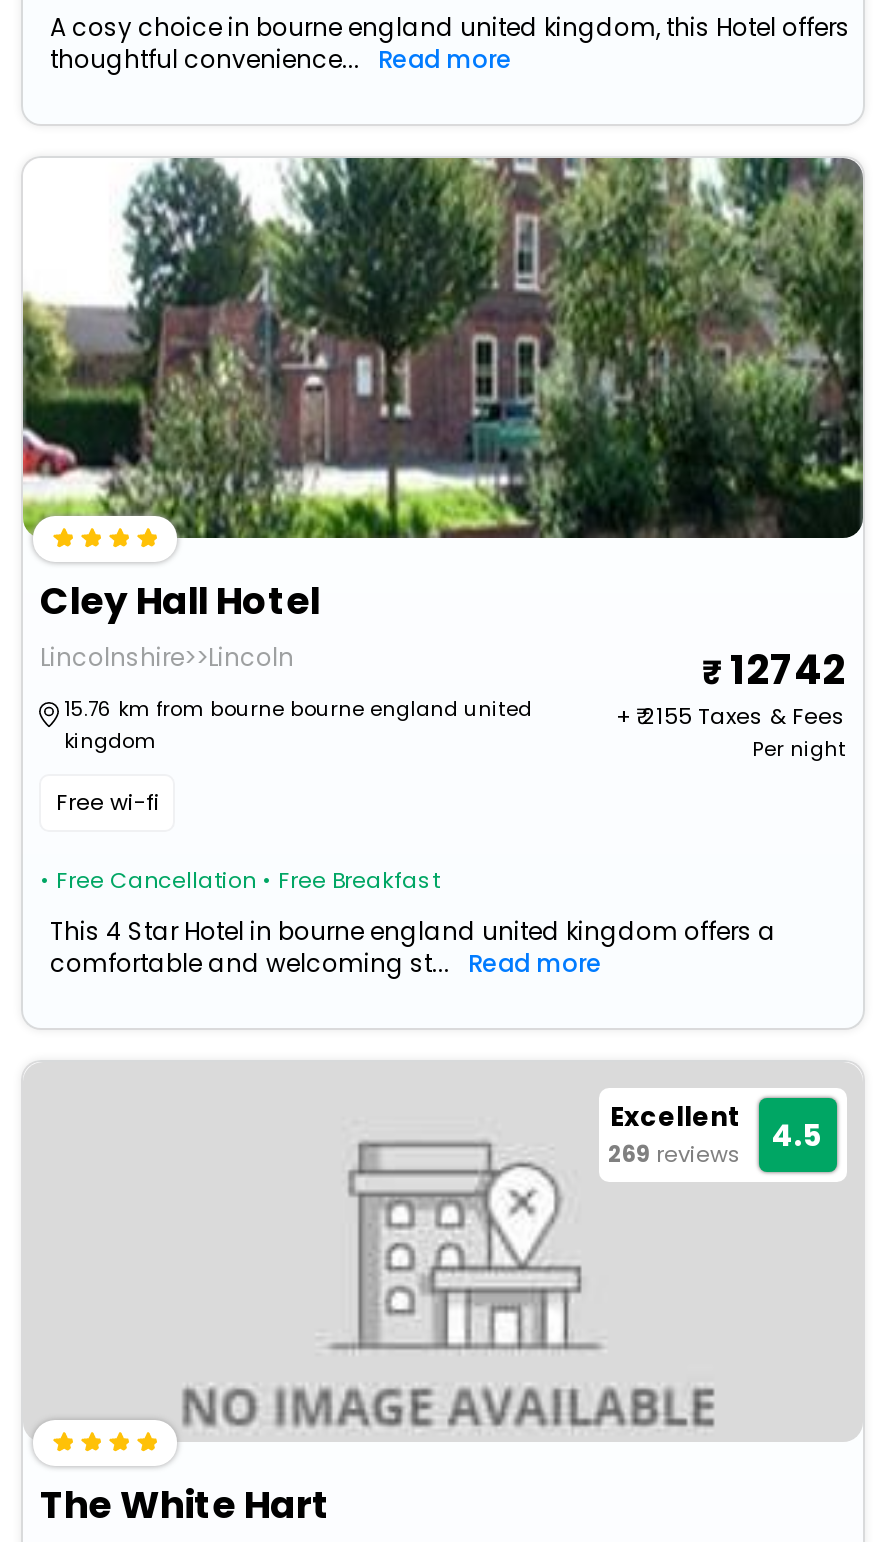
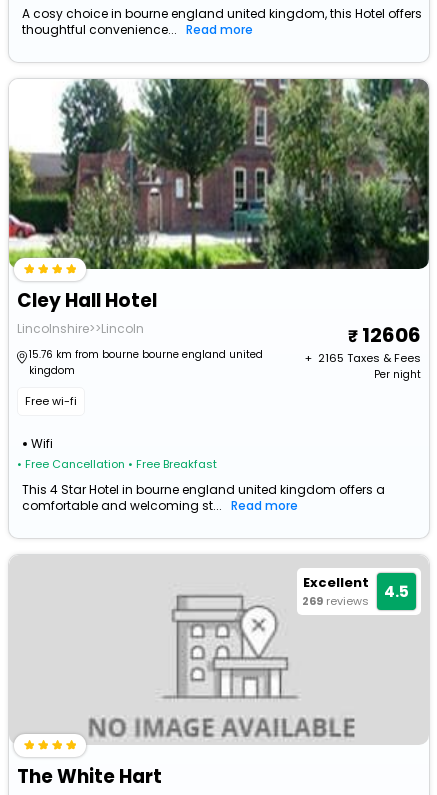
[730,643,846,699] 12742 -> [361,321,420,349] 12606
[616,701,846,733] + ₹2155 Taxes & Fees -> [304,350,420,366] + ₹2165 Taxes & Fees
none -> [31,435,53,452] Wifi

